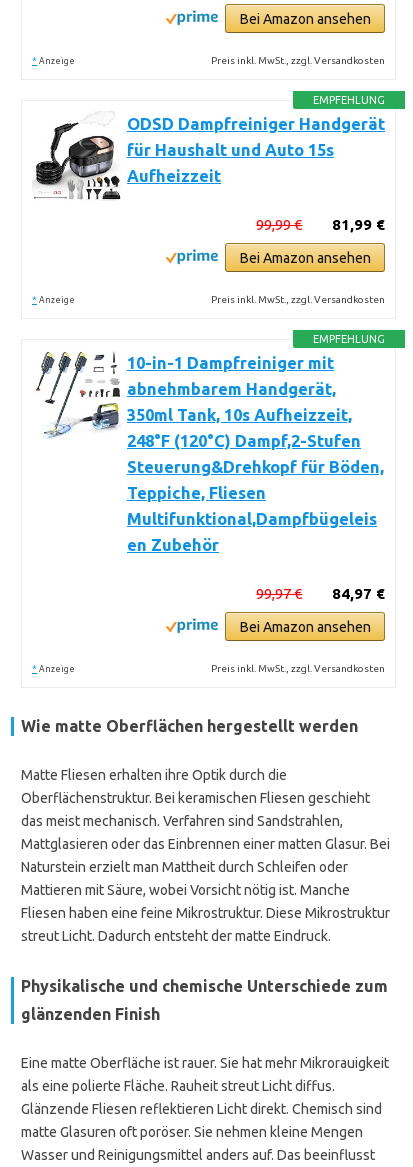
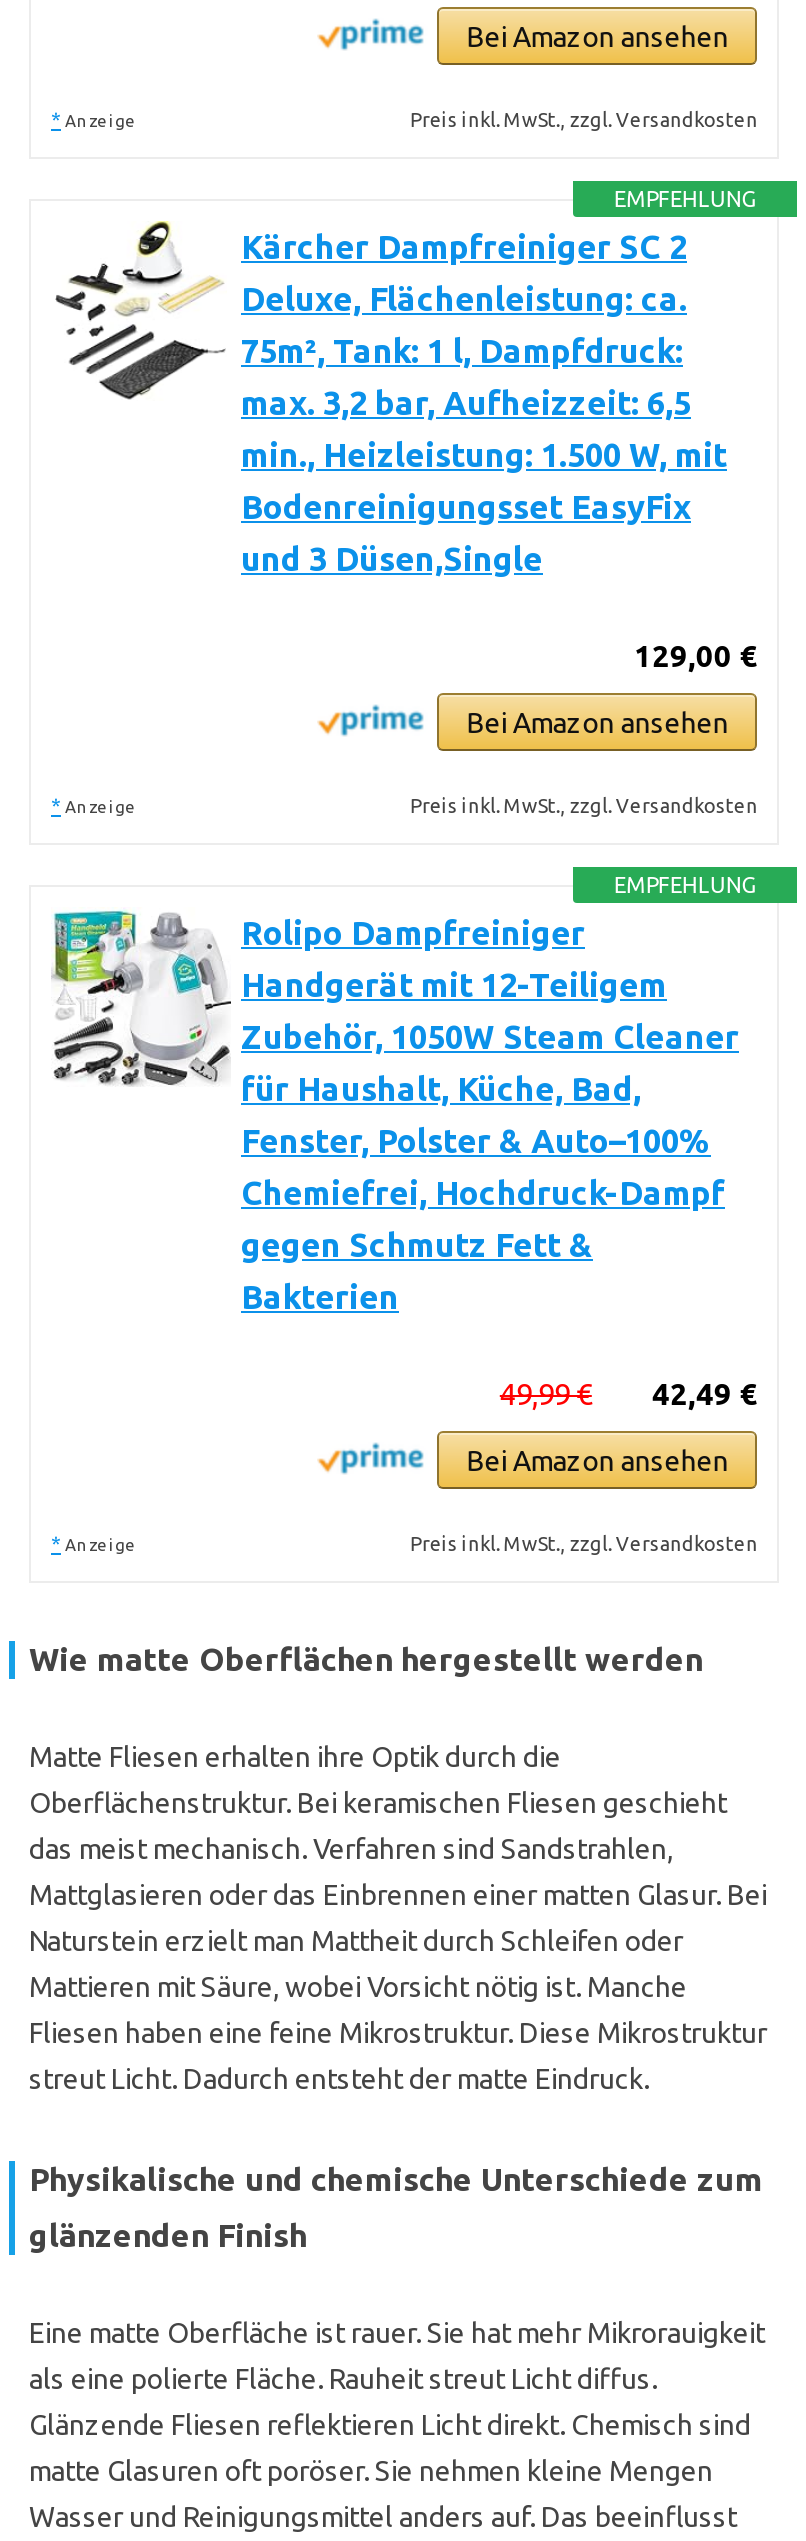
[33,115,385,201] [image] | ODSD Dampfreiniger Handgerät | für Haushalt und Auto 15s | Aufheizzeit -> [53,219,727,577] [image] | Kärcher Dampfreiniger SC 2 | Deluxe, Flächenleistung: ca. | 75m², Tank: 1 l, Dampfdruck: | max. 3,2 bar, Aufheizzeit: 6,5 | min., Heizleistung: 1.500 W, mit | Bodenreinigungsset EasyFix | und 3 Düsen,Single
[256,216,385,233] 81,99 € | 99,99 € -> [634,639,758,673] 129,00 €
[33,351,384,554] [image] | 10-in-1 Dampfreiniger mit | abnehmbarem Handgerät, | 350ml Tank, 10s Aufheizzeit, | 248°F (120°C) Dampf,2-Stufen | Steuerung&Drehkopf für Böden, | Teppiche, Fliesen | Multifunktional,Dampfbügeleis | en Zubehör -> [51,909,739,1315] [image] | Rolipo Dampfreiniger | Handgerät mit 12-Teiligem | Zubehör, 1050W Steam Cleaner | für Haushalt, Küche, Bad, | Fenster, Polster & Auto–100% | Chemiefrei, Hochdruck-Dampf | gegen Schmutz Fett & | Bakterien
[256,585,385,602] 84,97 € | 99,97 € -> [500,1377,758,1411] 42,49 € | 49,99 €

